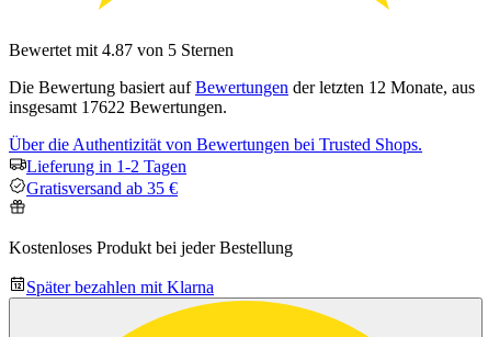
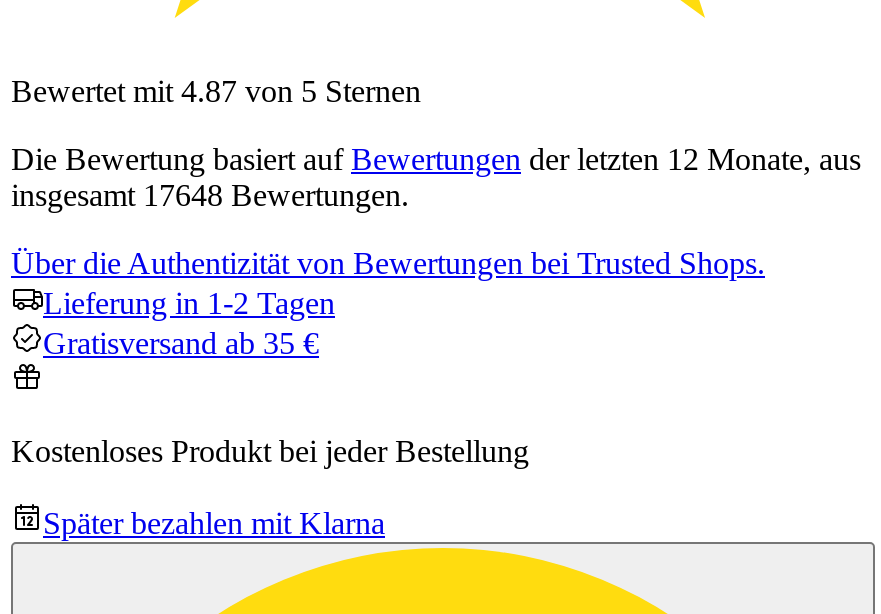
[9,98,227,116] insgesamt 17622 Bewertungen. -> [11,178,409,212] insgesamt 17648 Bewertungen.

